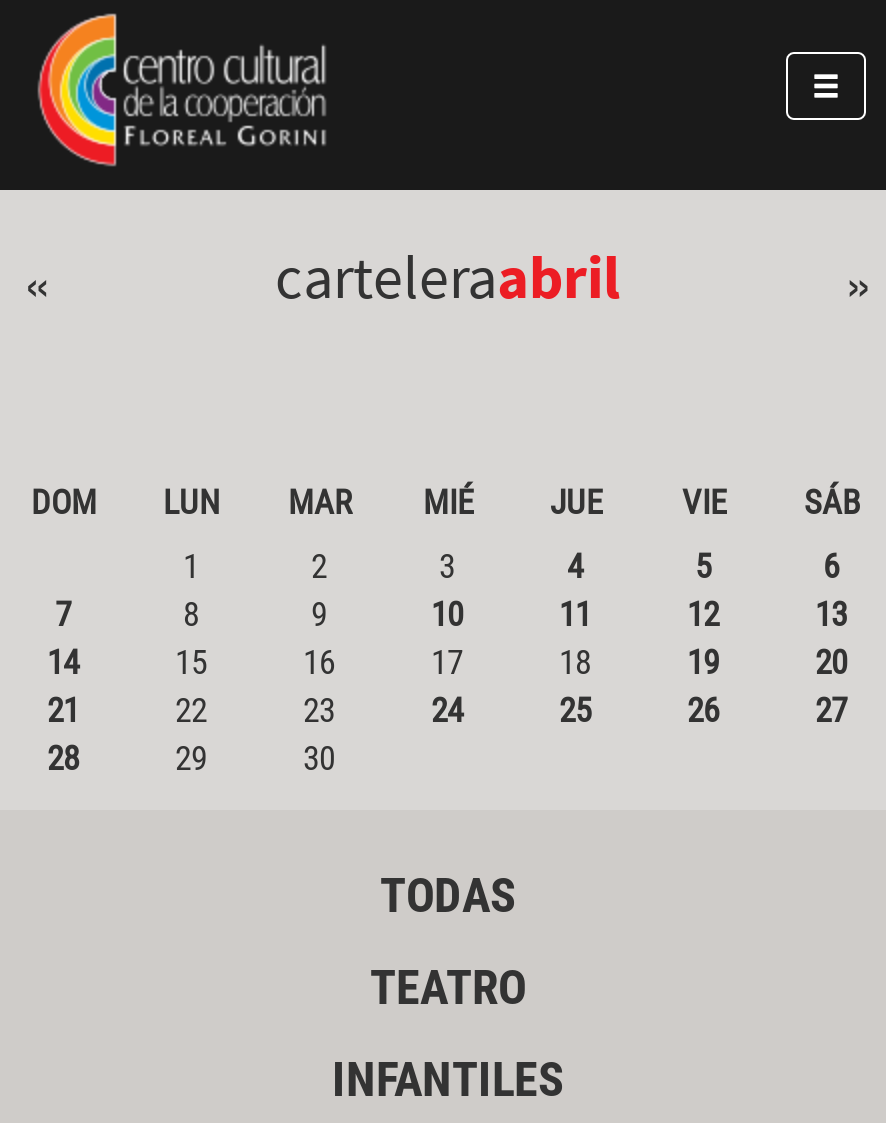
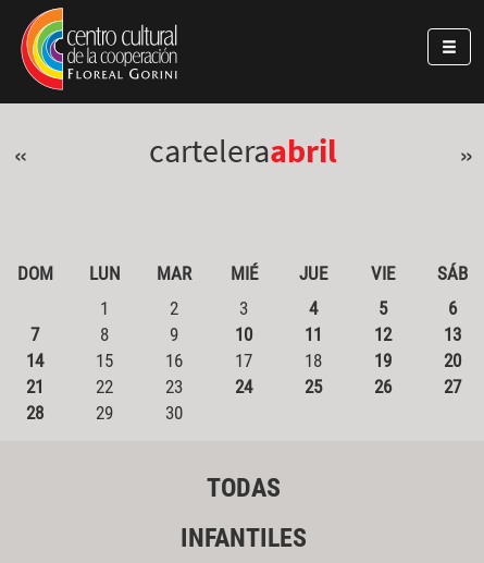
[370,961,526,1017] TEATRO -> none

